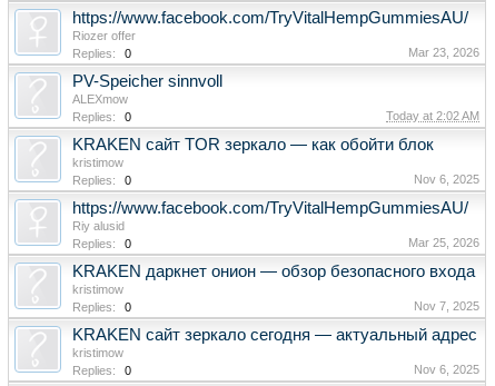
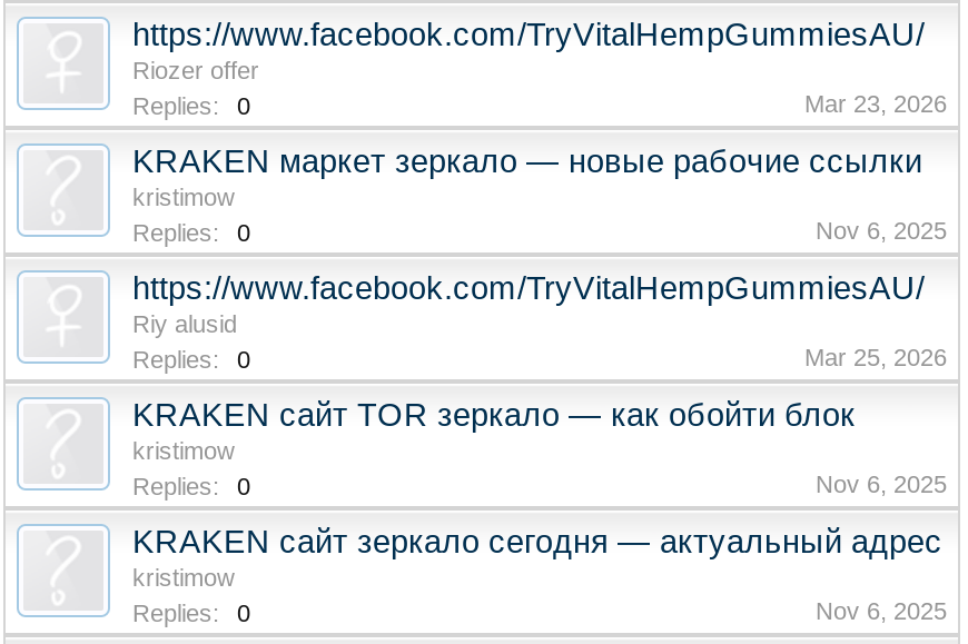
[72,72,479,123] PV-Speicher sinnvoll | ALEXmow | Replies: | 0 | Today at 2:02 AM -> [132,143,922,179] KRAKEN маркет зеркало — новые рабочие ссылки
moved [72,136,434,154] -> [132,397,856,433]: KRAKEN сайт TOR зеркало — как обойти блок
[72,263,475,280] KRAKEN даркнет онион — обзор безопасного входа -> none
[414,299,479,313] Nov 7, 2025 -> [816,470,947,497] Nov 6, 2025

